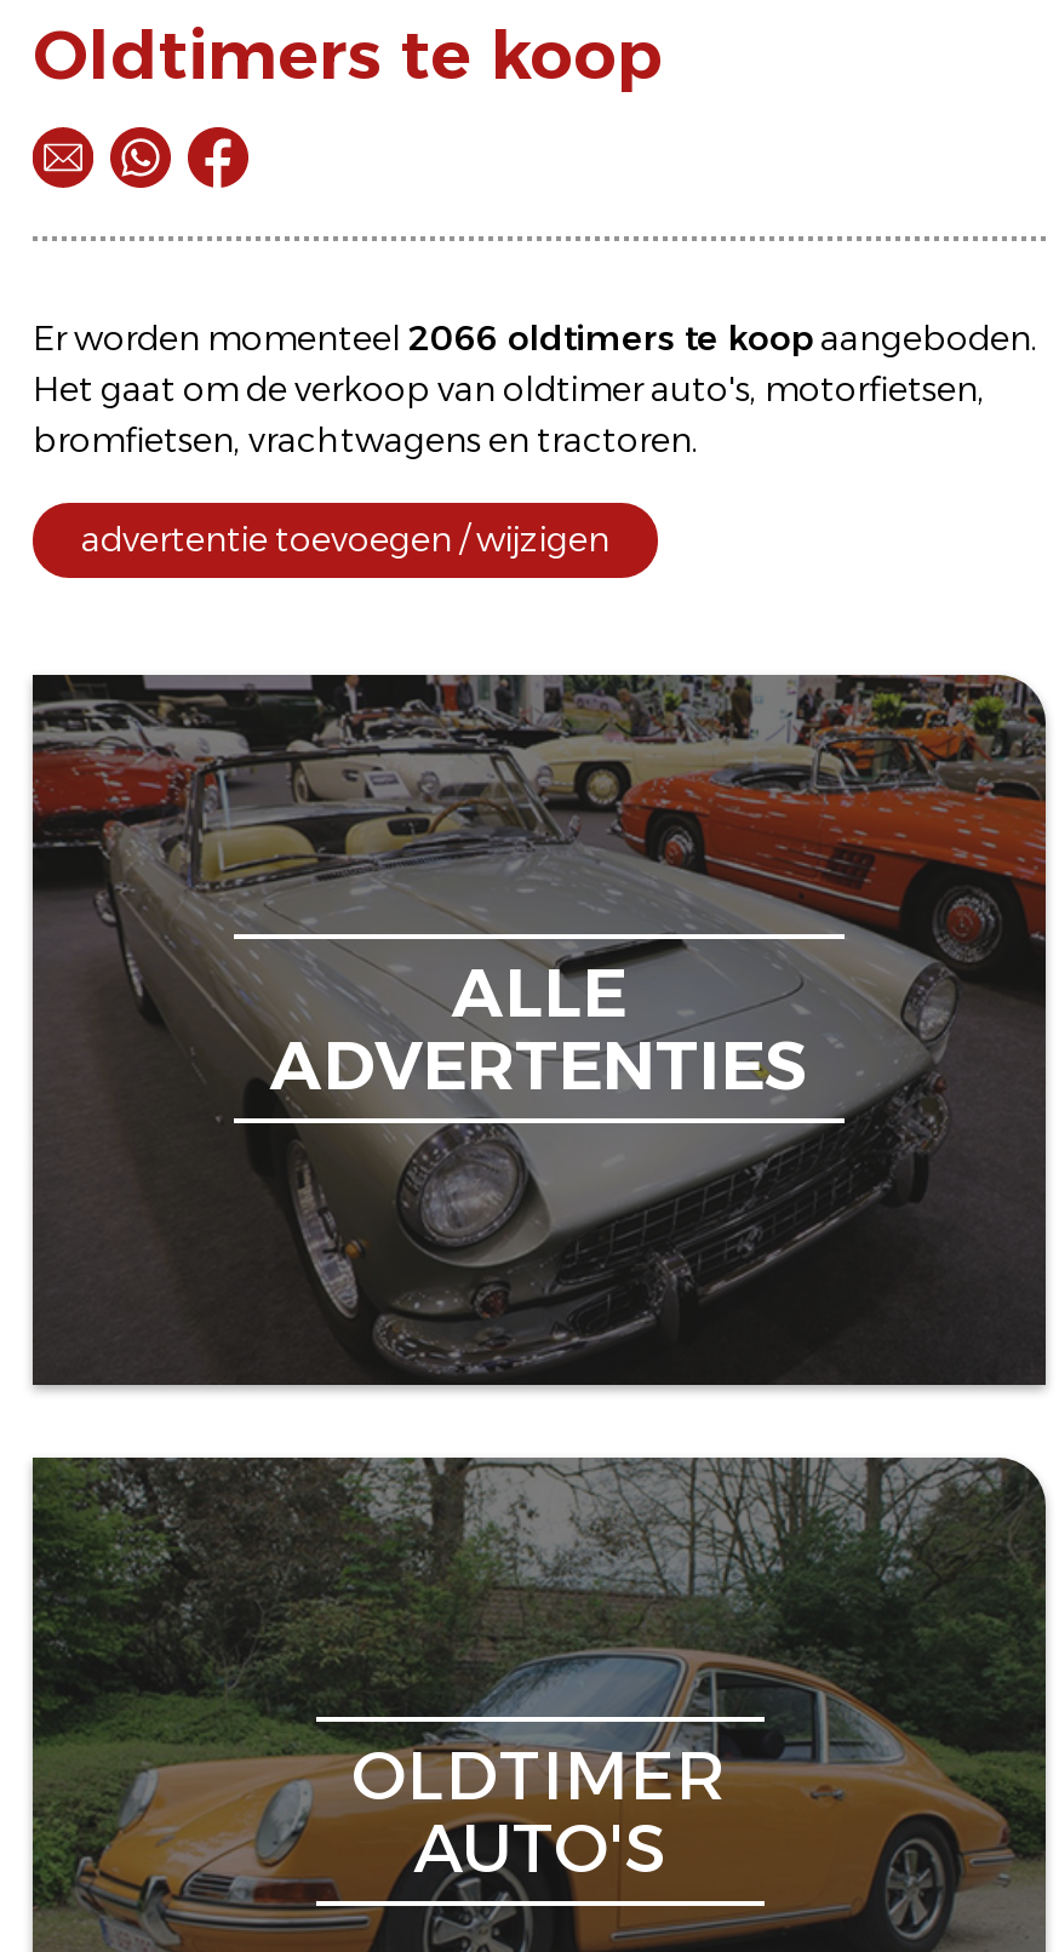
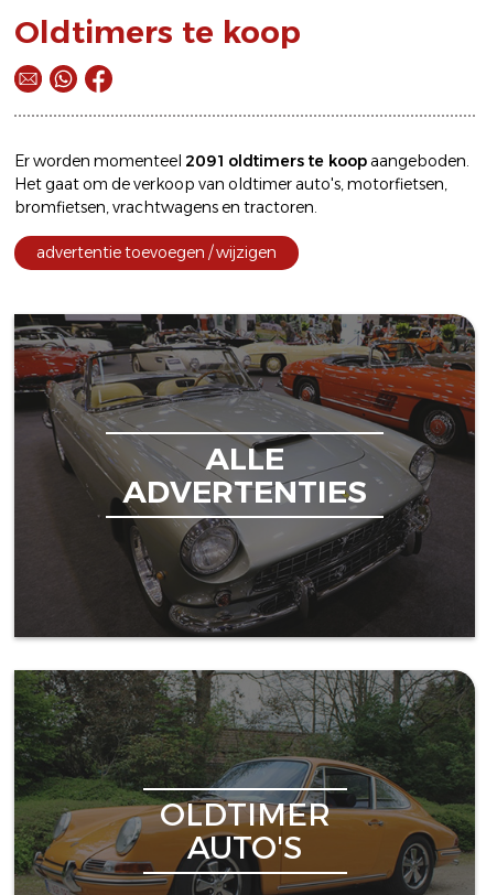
[33,316,1038,360] Er worden momenteel 2066 oldtimers te koop aangeboden. -> [14,151,469,171] Er worden momenteel 2091 oldtimers te koop aangeboden.

